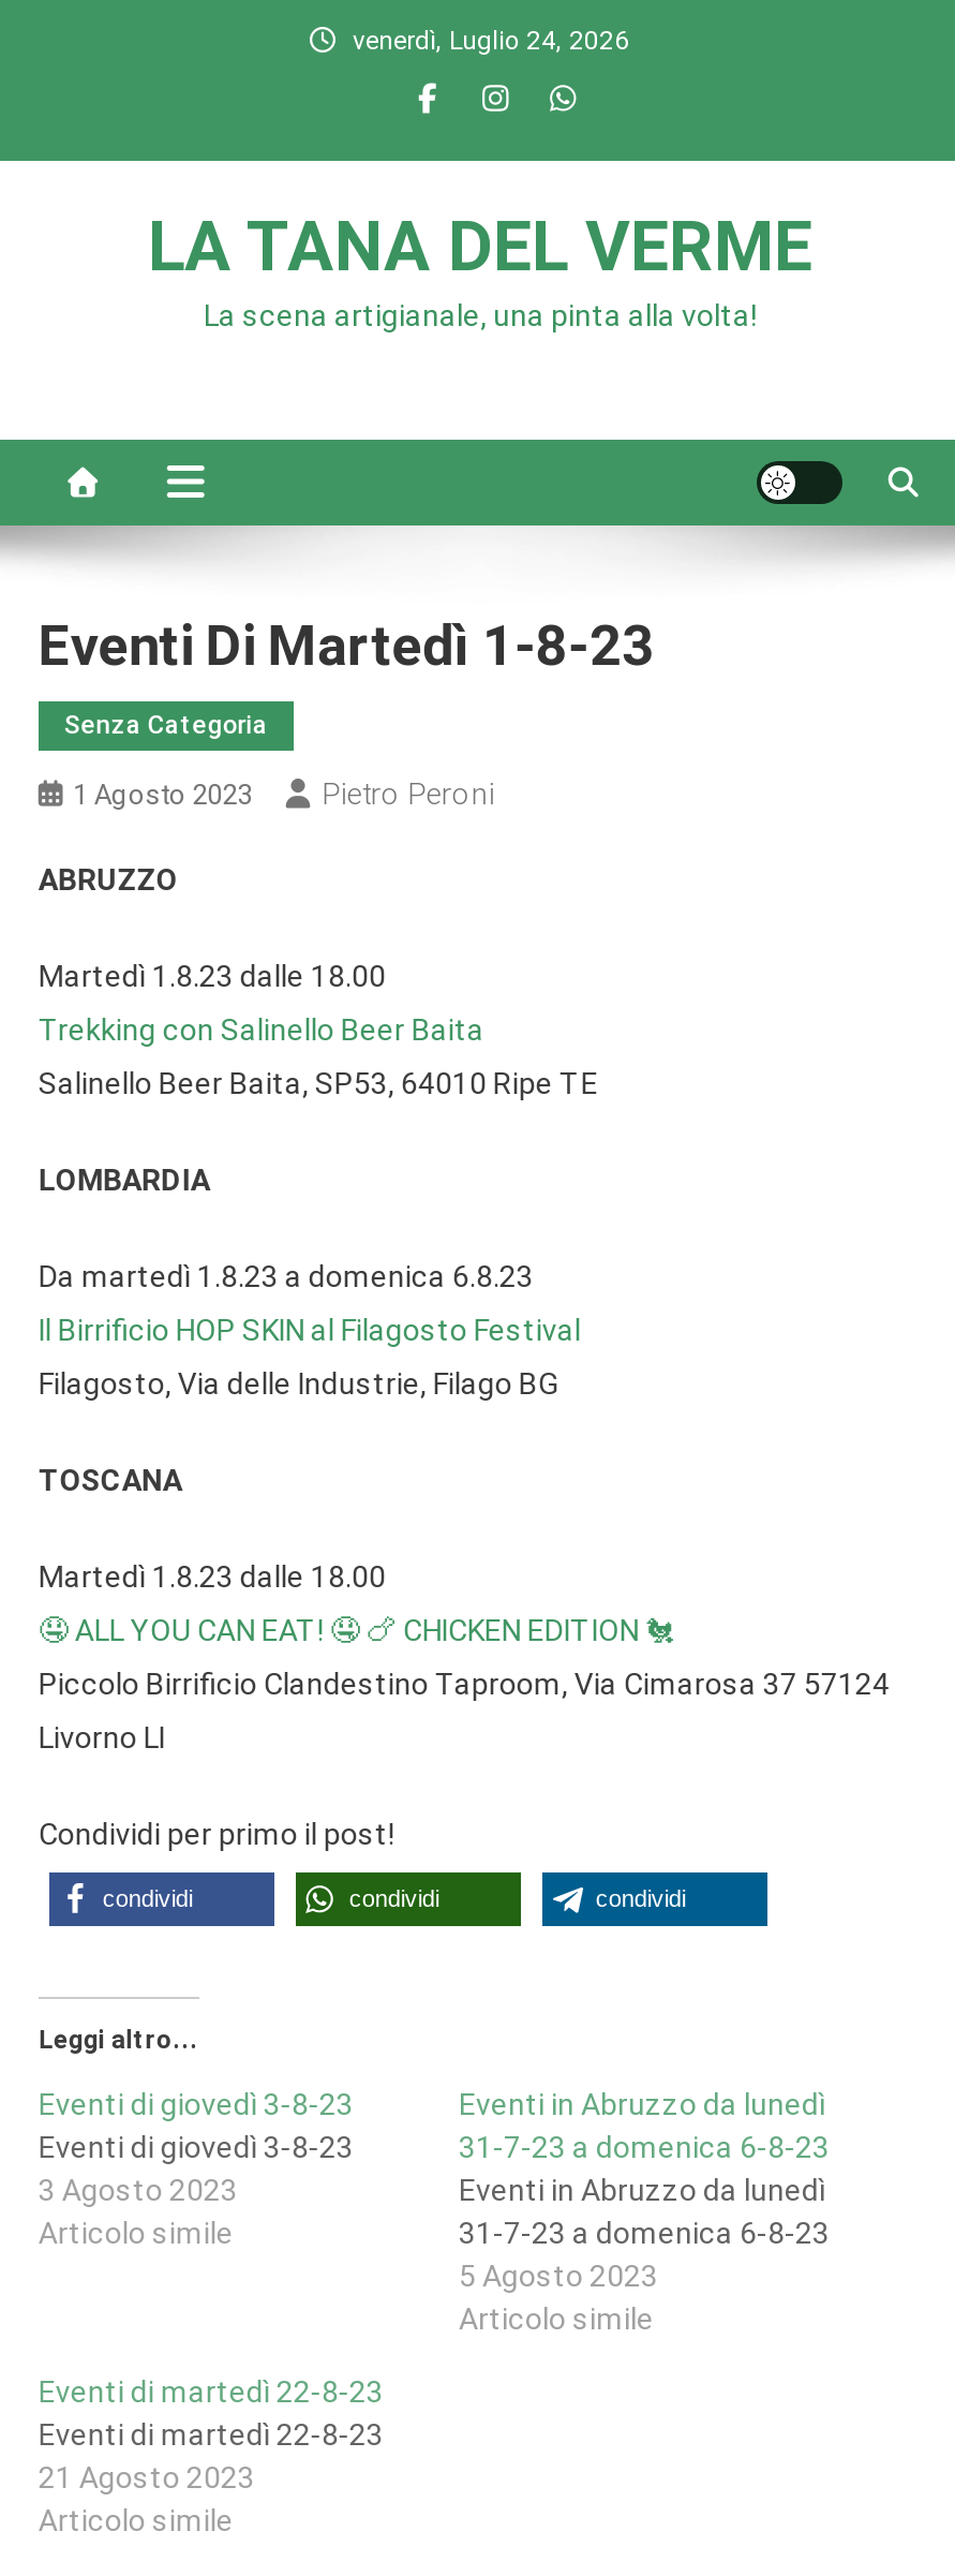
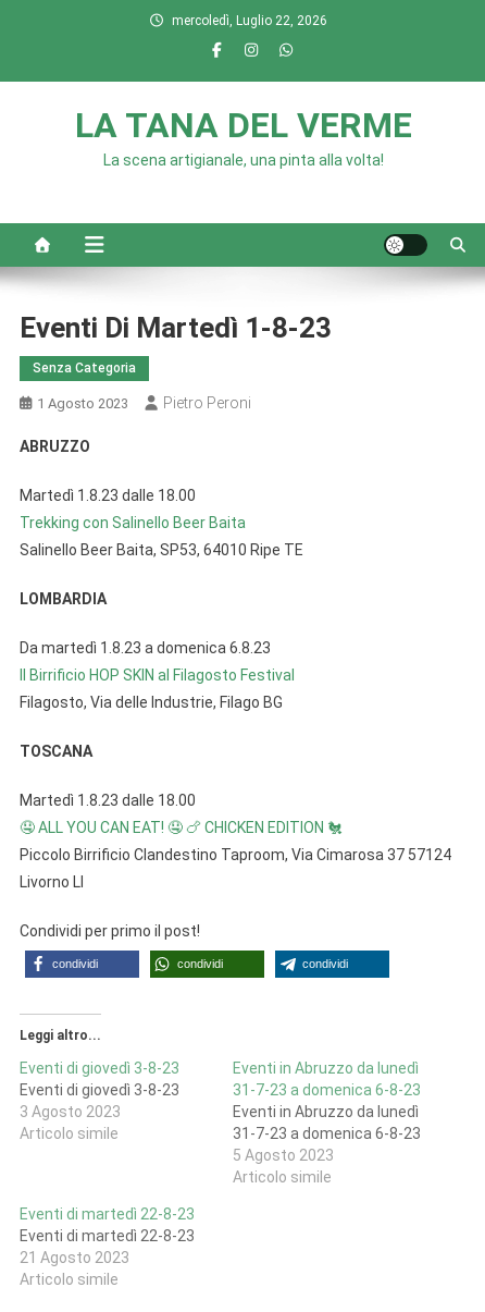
[353,26,629,56] venerdì, Luglio 24, 2026 -> [171,13,327,28] mercoledì, Luglio 22, 2026

